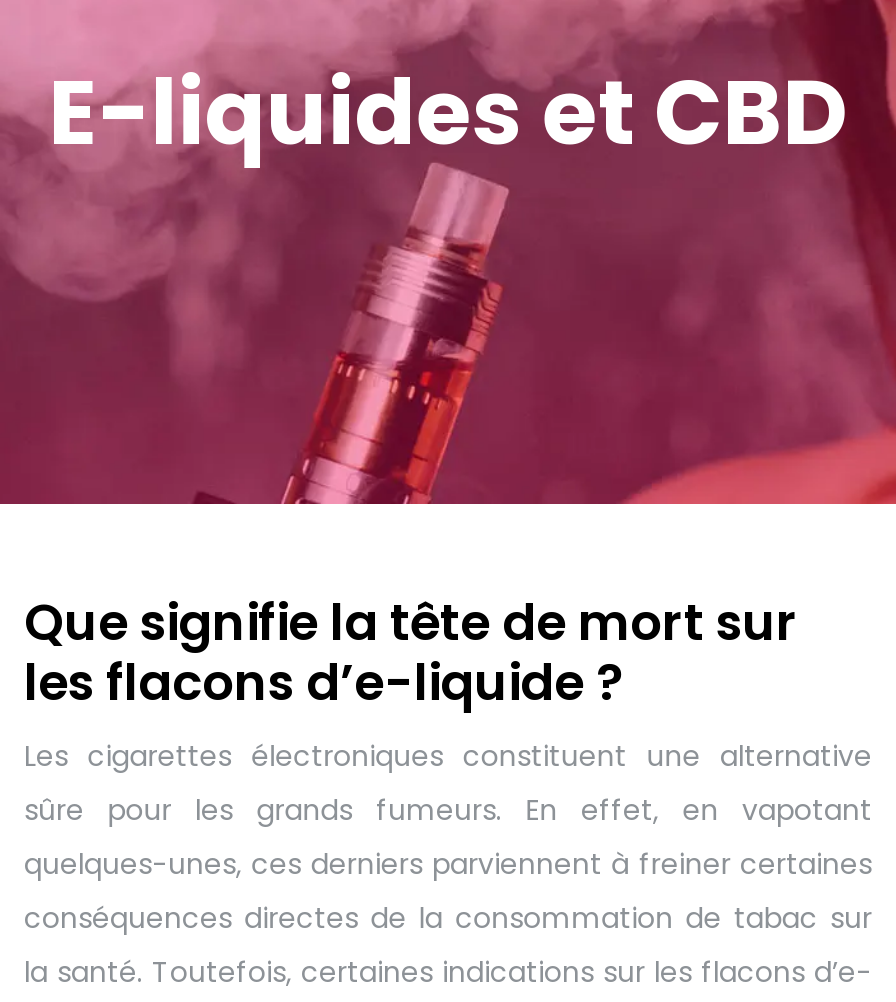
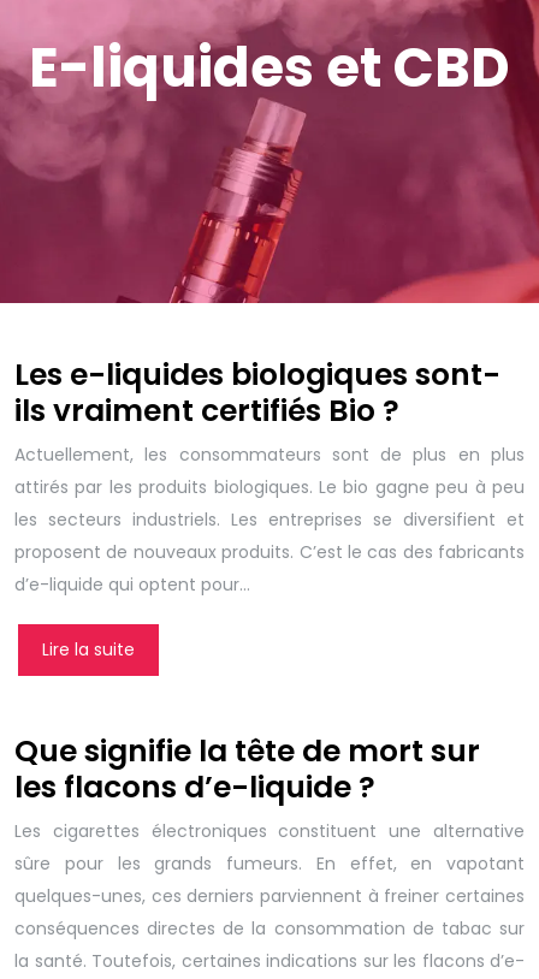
none -> [14,354,525,661] Les e-liquides biologiques sont- | ils vraiment certifiés Bio ? | Actuellement, les consommateurs sont de plus en plus | attirés par les produits biologiques. Le bio gagne peu à peu | les secteurs industriels. Les entreprises se diversifient et | proposent de nouveaux produits. C’est le cas des fabricants | d’e-liquide qui optent pour… | Lire la suite

